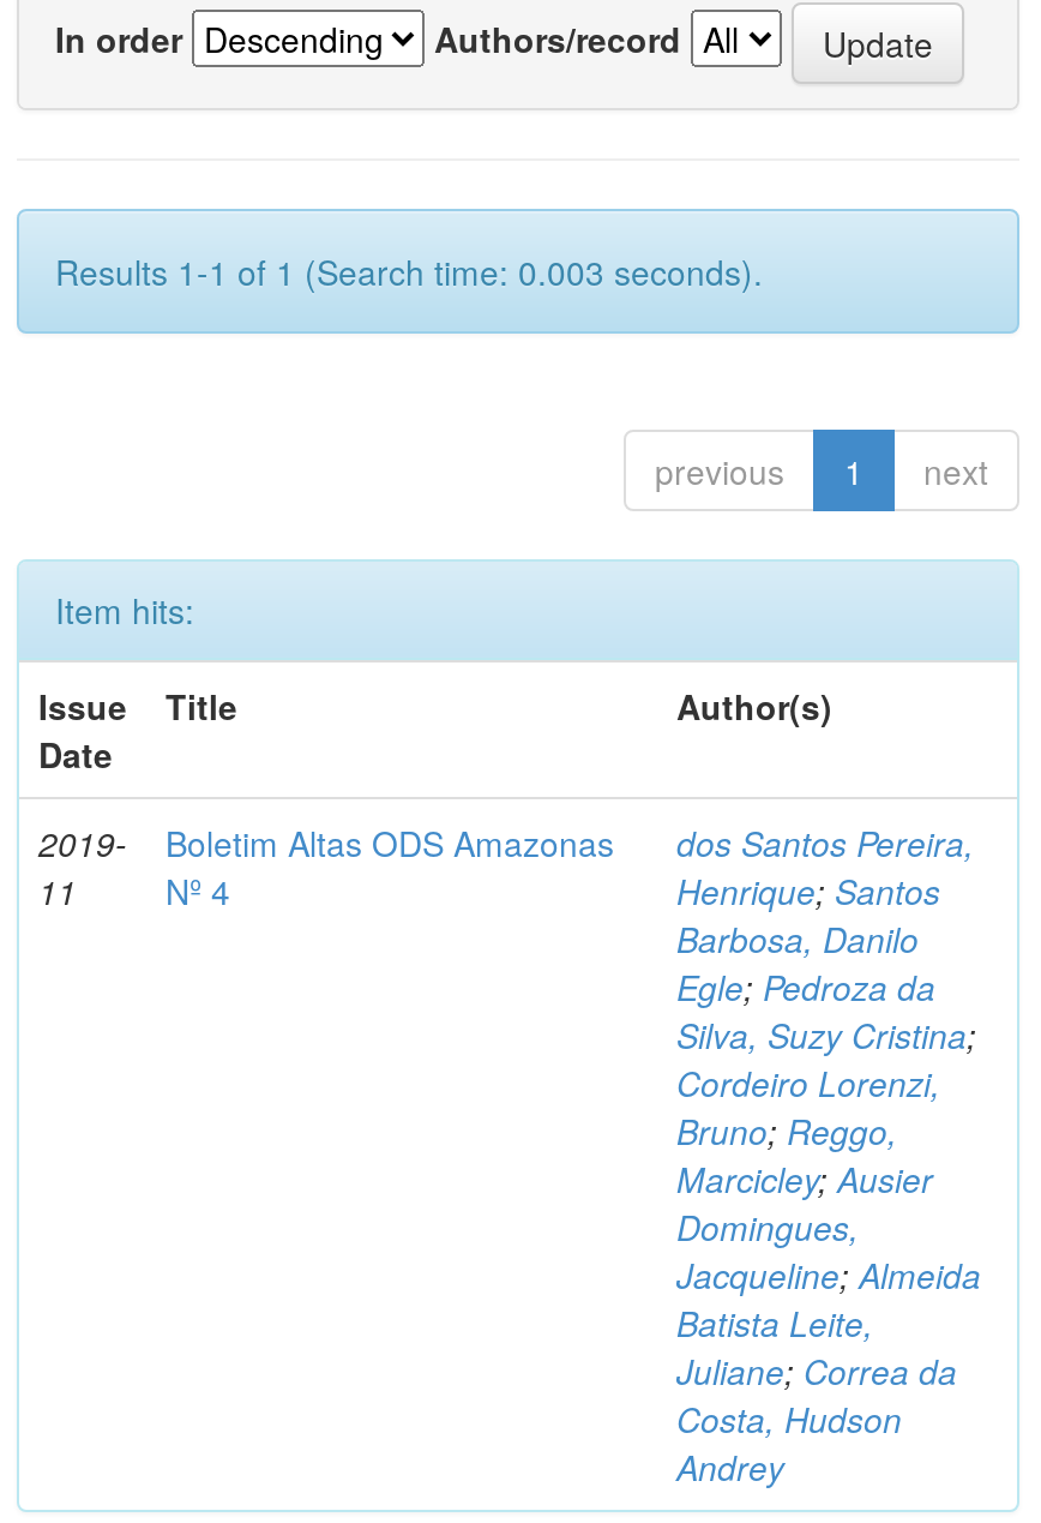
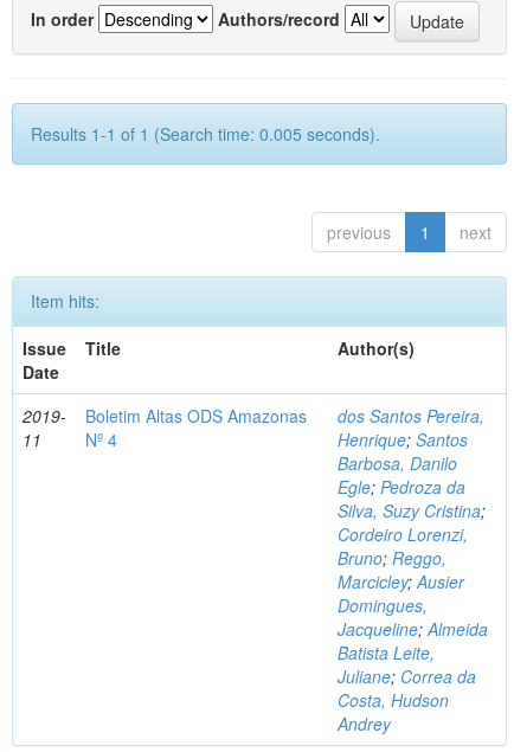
[55,247,763,295] Results 1-1 of 1 (Search time: 0.003 seconds). -> [31,122,380,146] Results 1-1 of 1 (Search time: 0.005 seconds).

